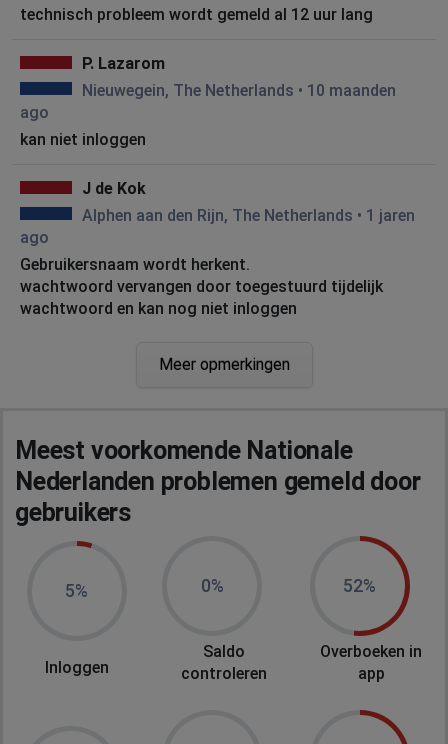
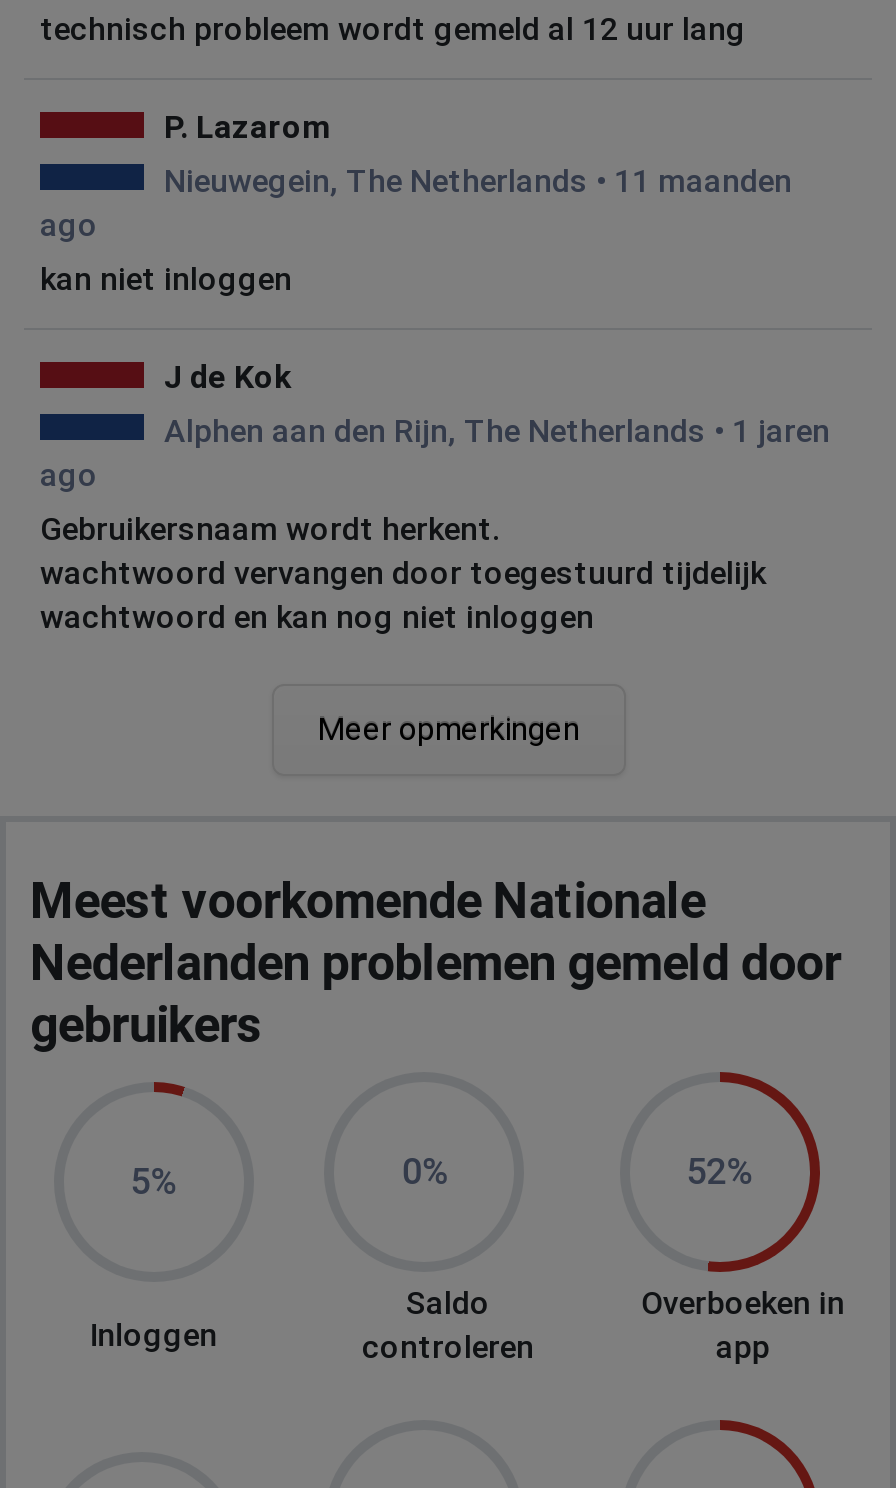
[82,81,396,100] Nieuwegein, The Netherlands • 10 maanden -> [164,162,792,200] Nieuwegein, The Netherlands • 11 maanden

